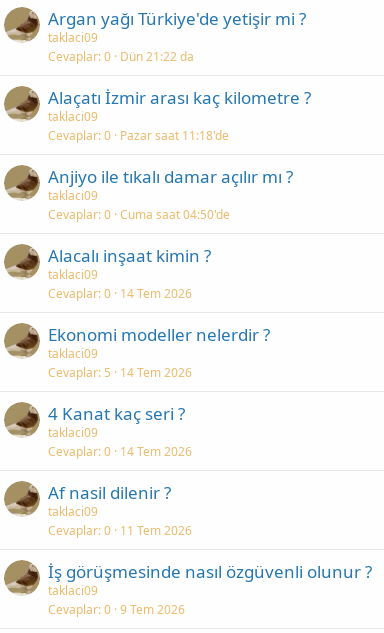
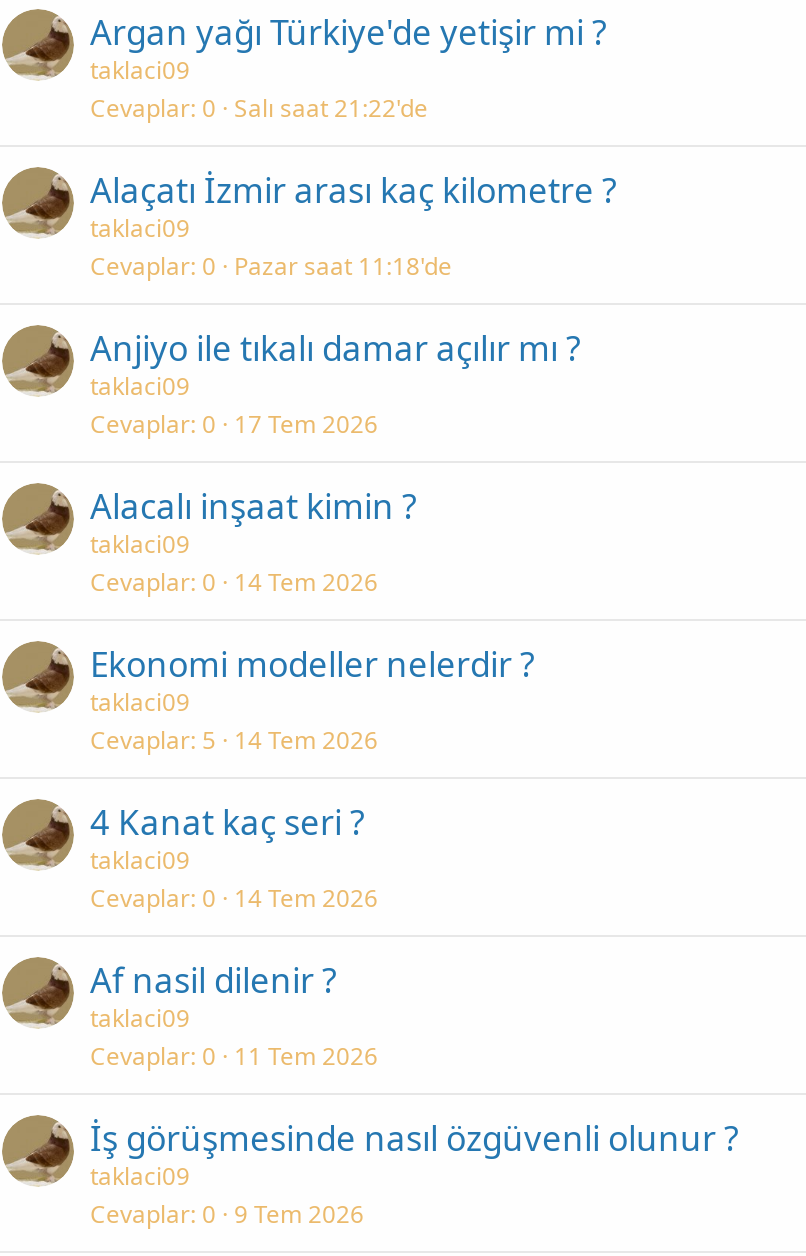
[48,48,194,65] Cevaplar 0 Dün 21:22 da -> [90,91,428,125] Cevaplar 0 Salı saat 21:22'de
[48,206,230,223] Cevaplar 0 Cuma saat 04:50'de -> [90,407,378,441] Cevaplar 0 17 Tem 2026

